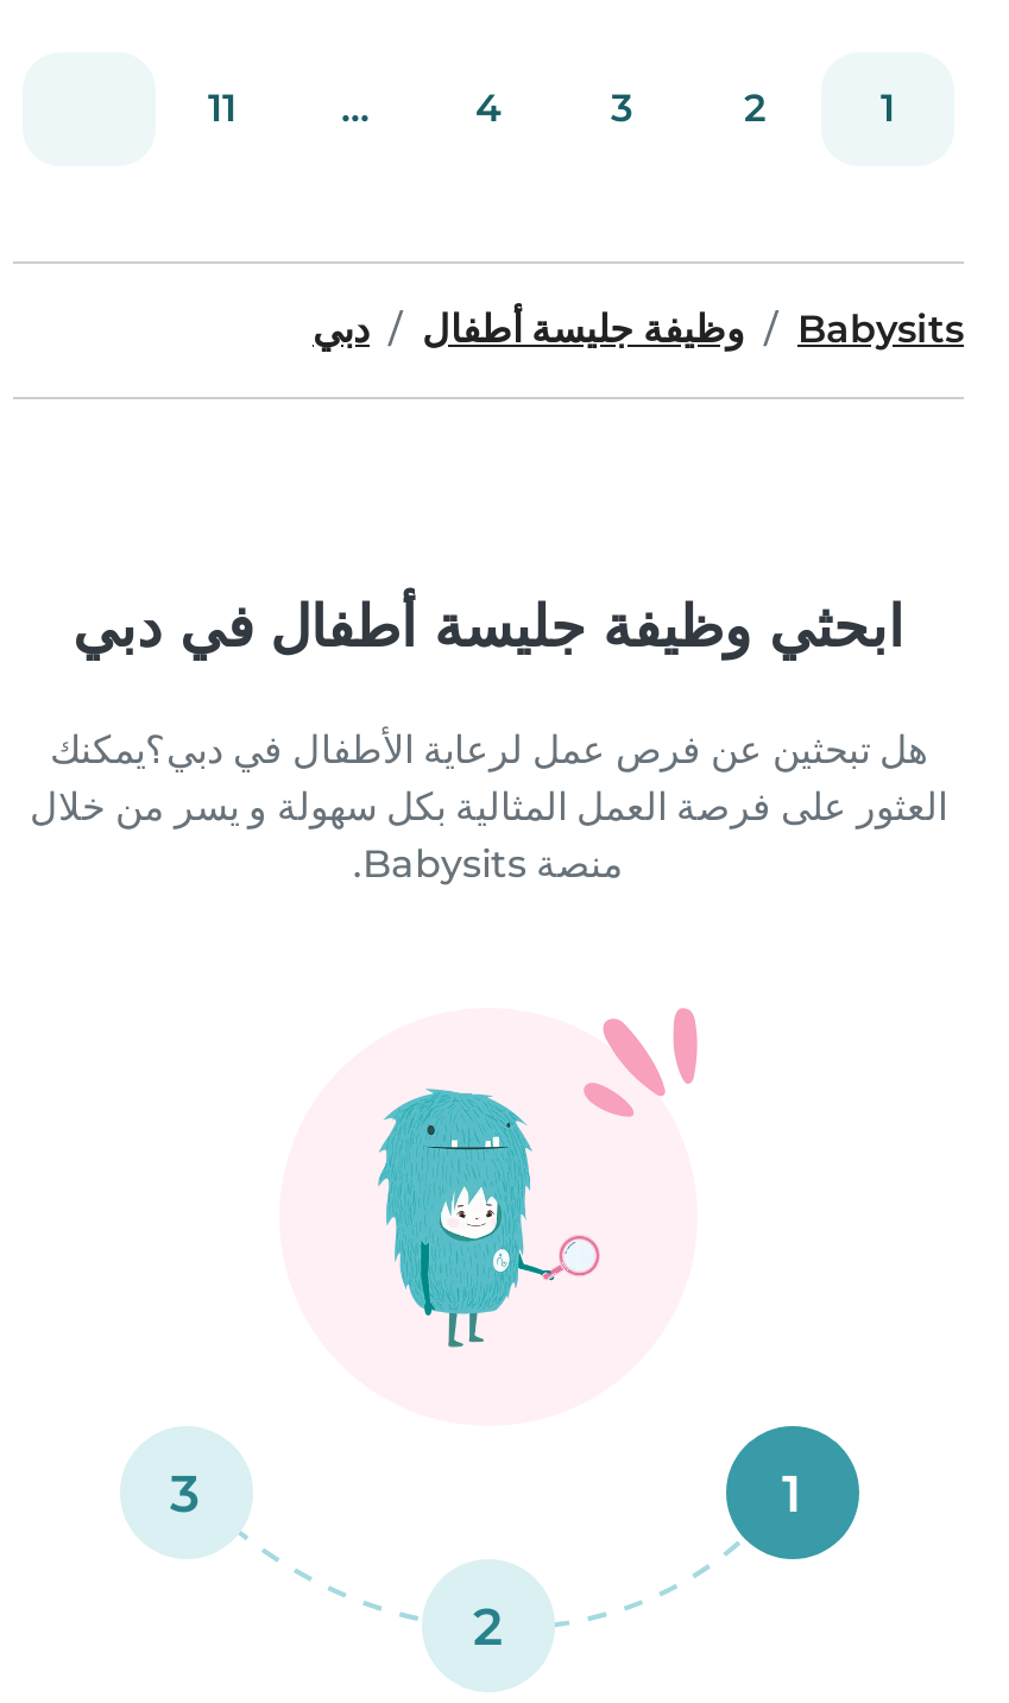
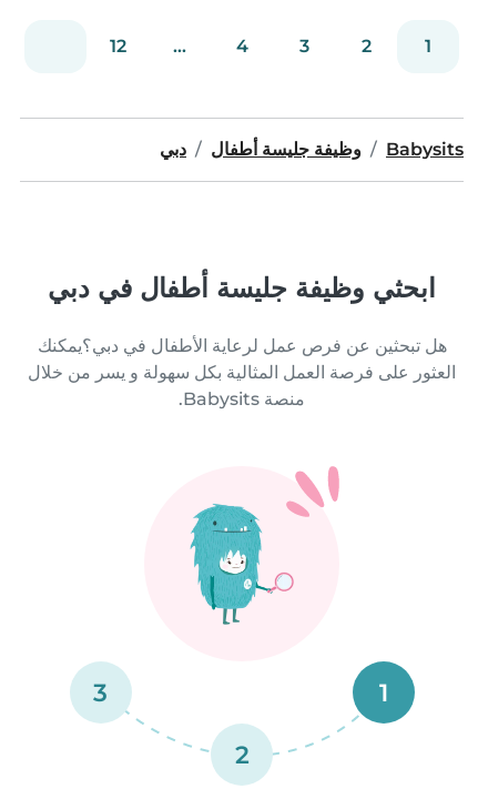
[208,86,237,131] 11 -> [109,36,126,57] 12

